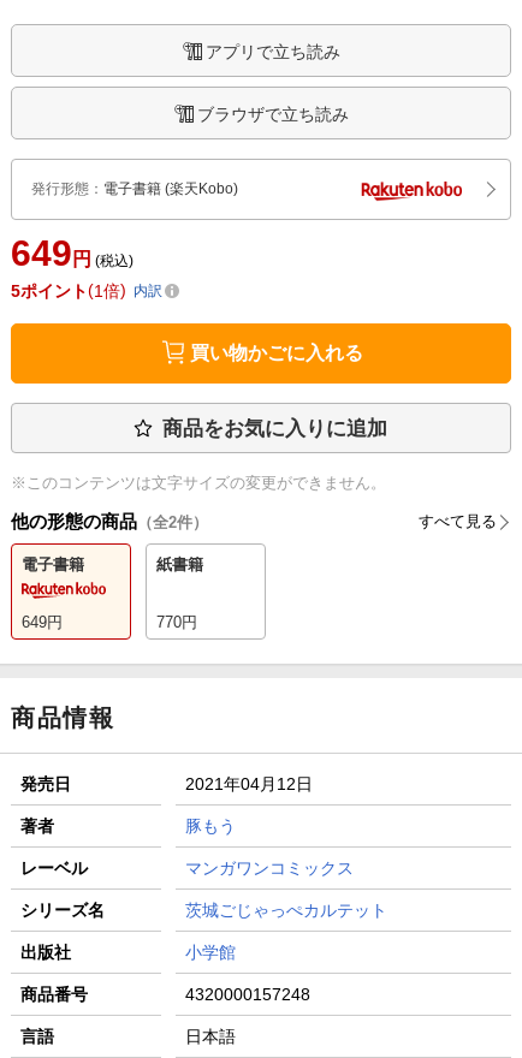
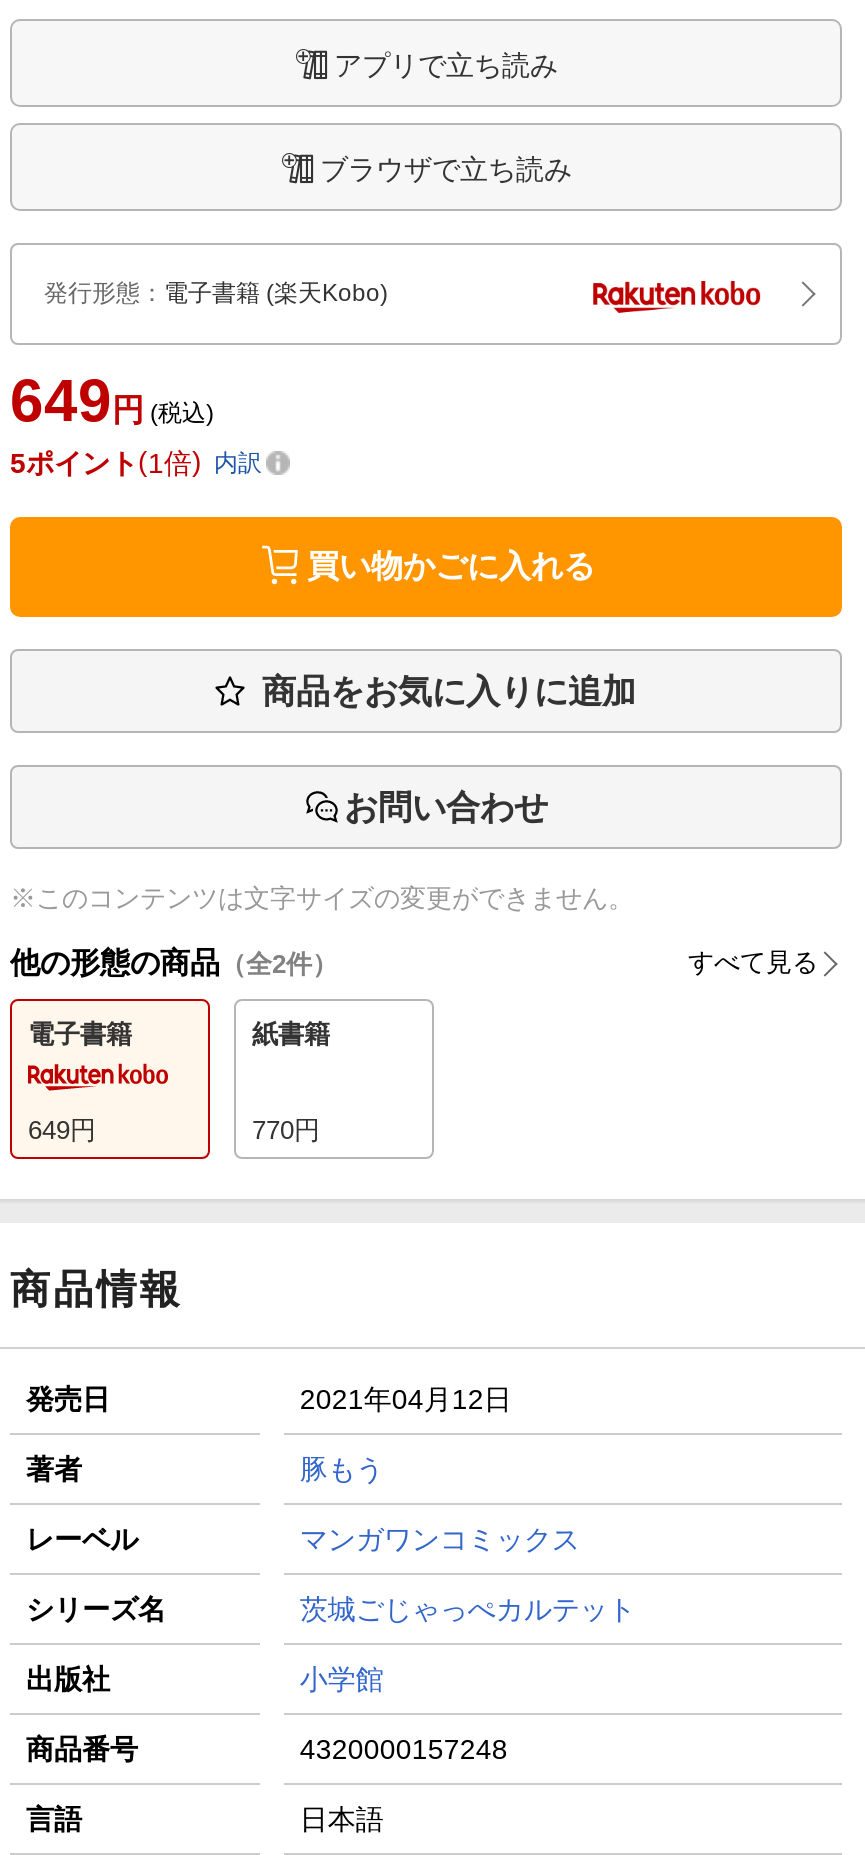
none -> [344,789,548,827] お問い合わせ

